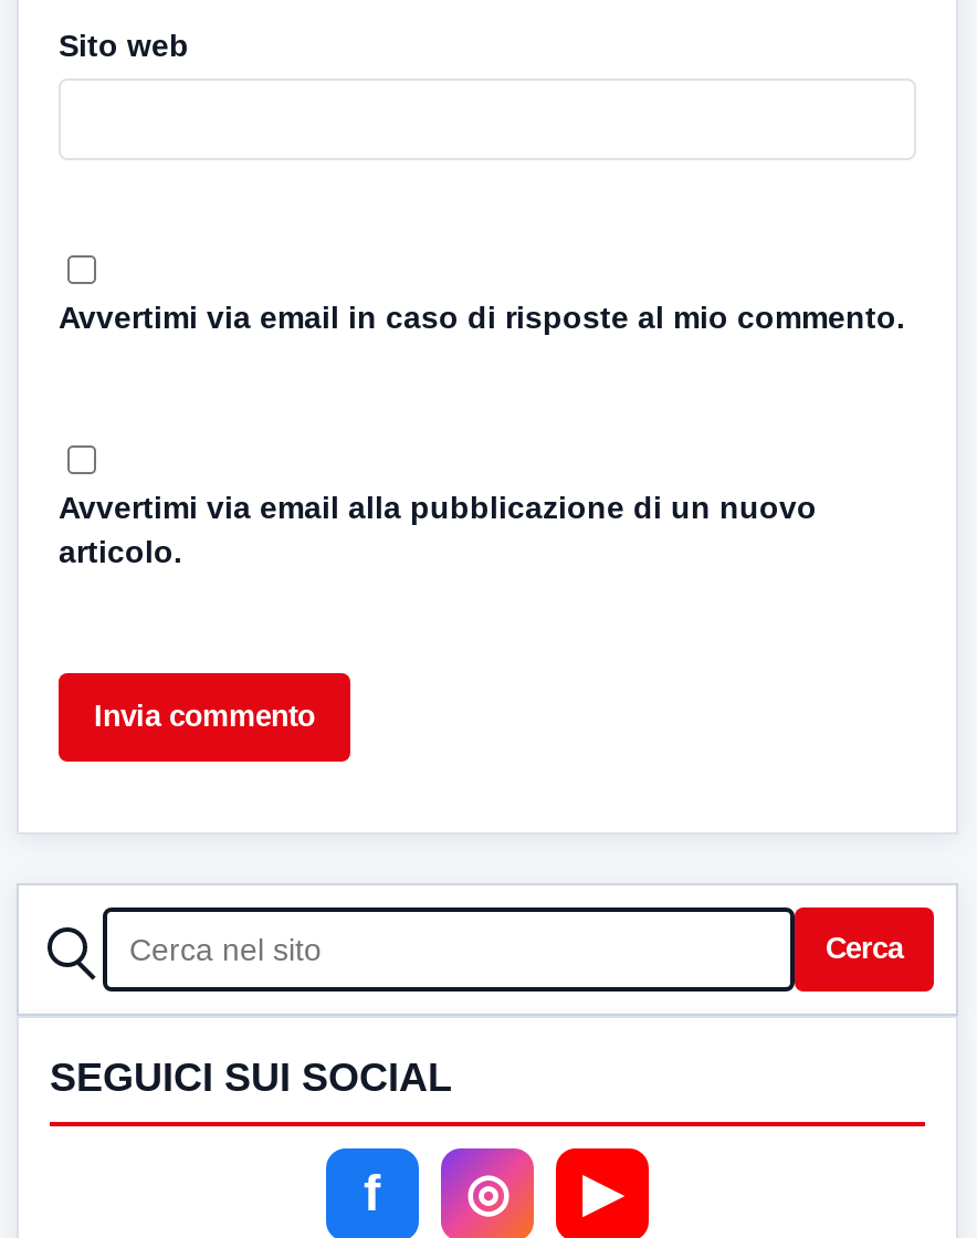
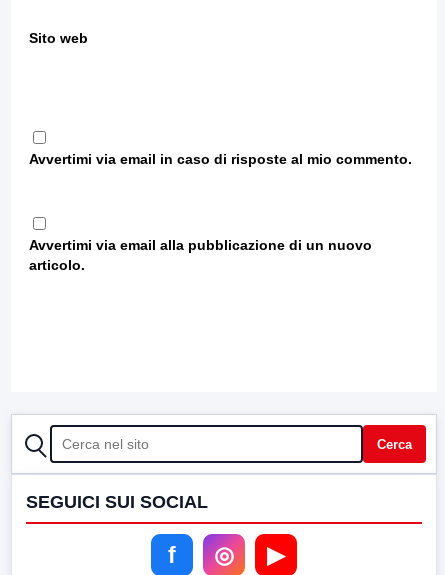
[56,670,353,765] [image] -> none

